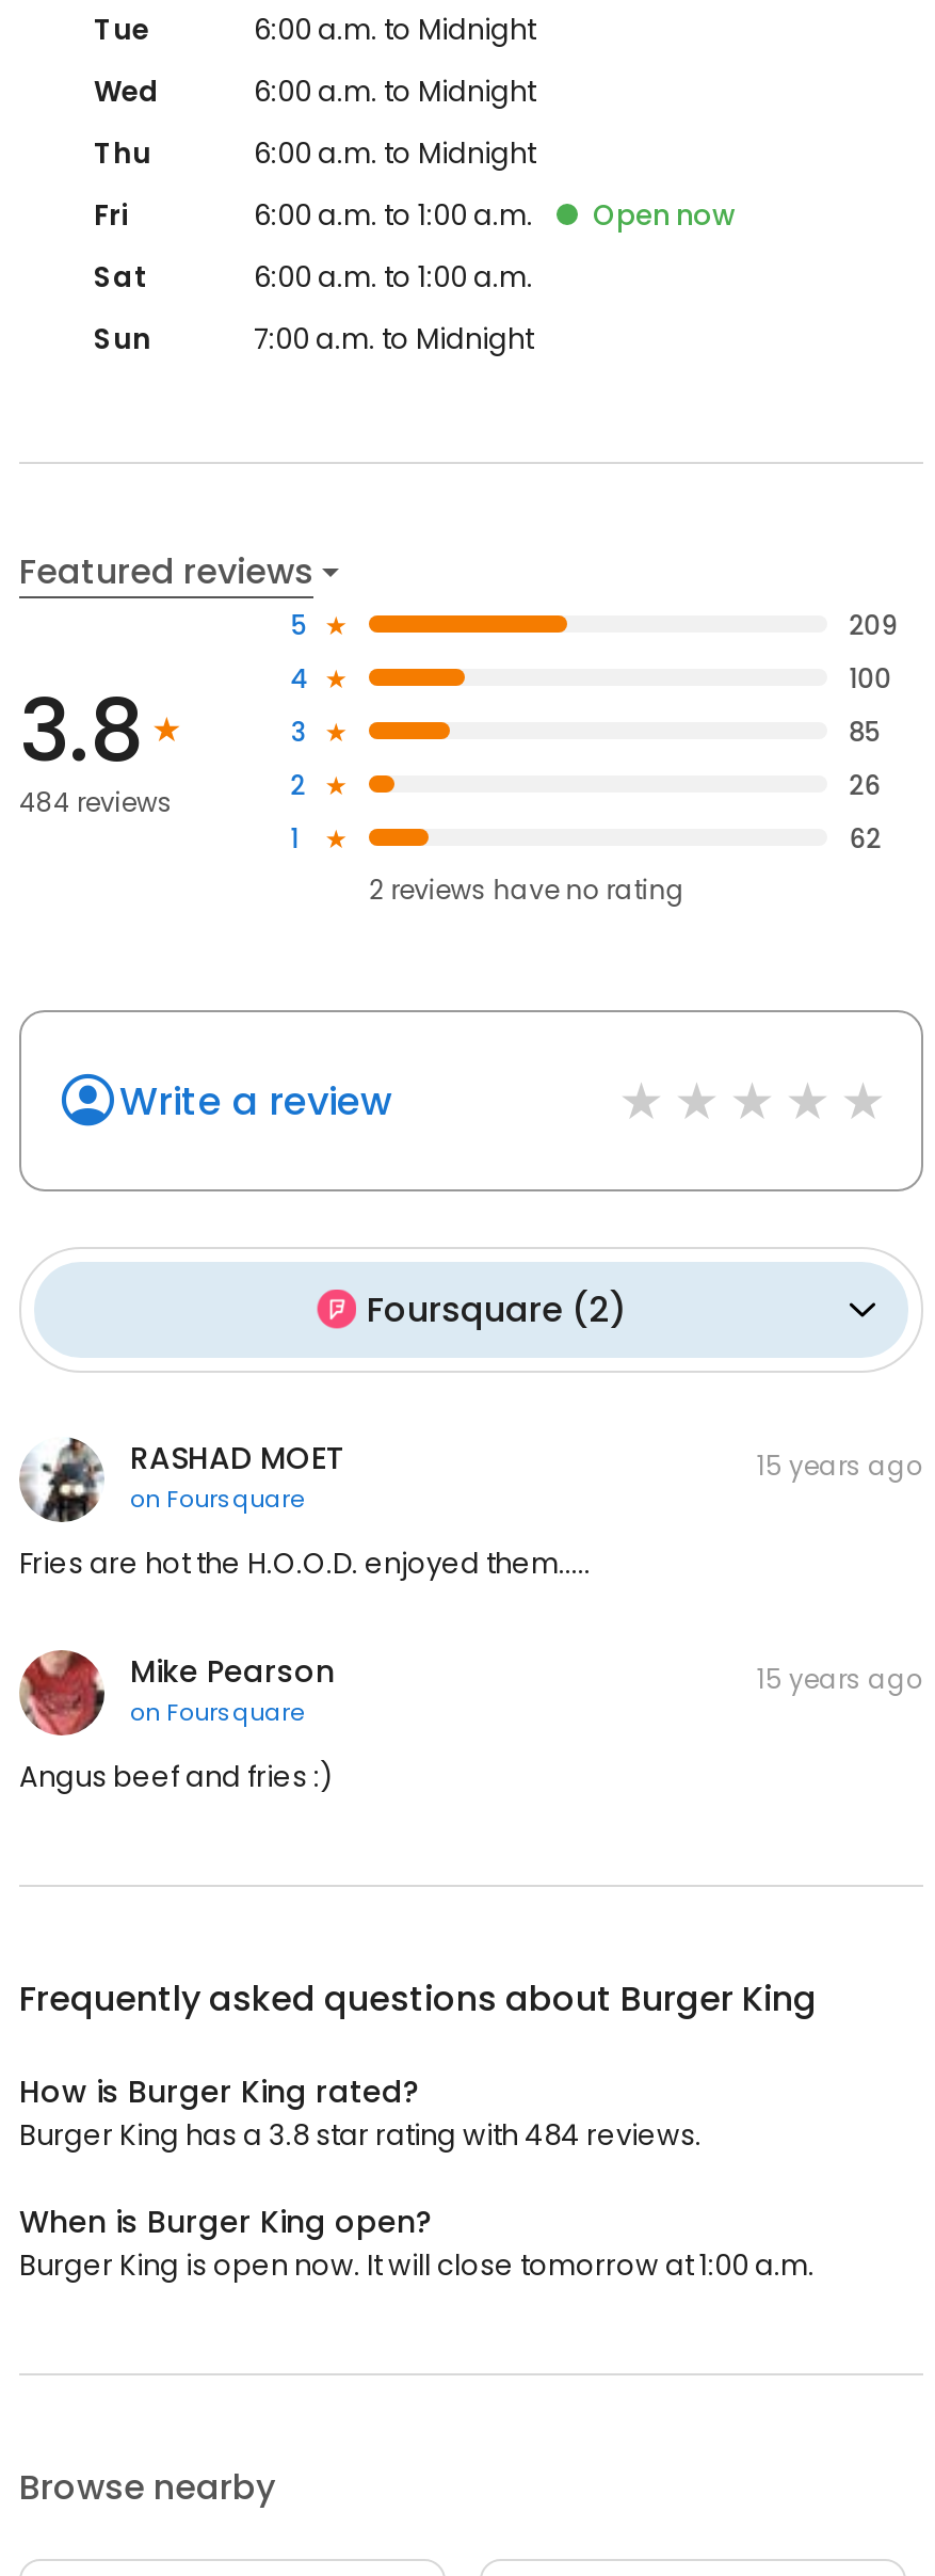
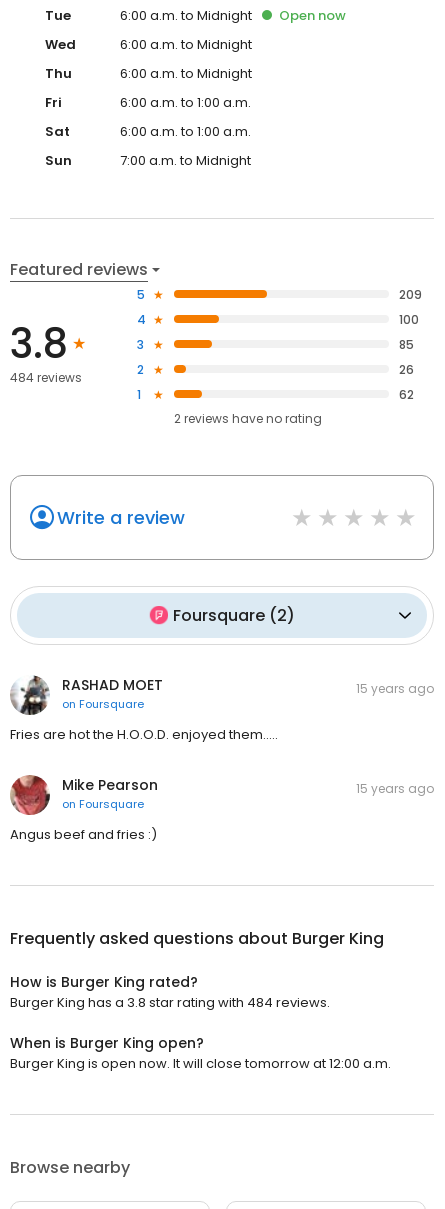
moved [593,195,736,236] -> [279,6,346,25]: Open now
[19,2245,815,2286] Burger King is open now. It will close tomorrow at 1:00 a.m. -> [10,1054,391,1073] Burger King is open now. It will close tomorrow at 12:00 a.m.

